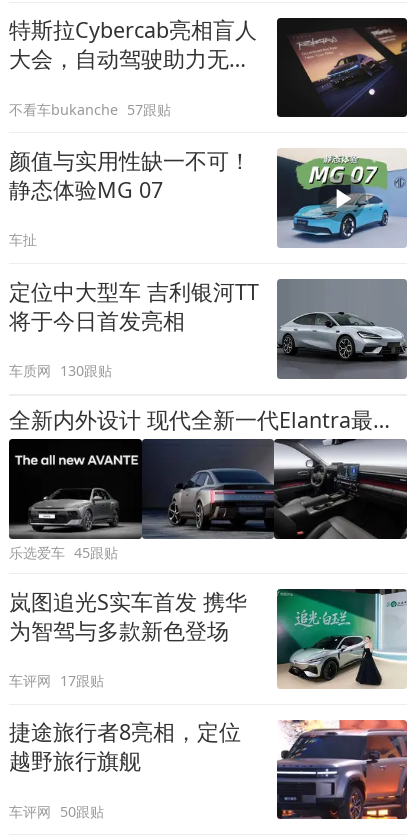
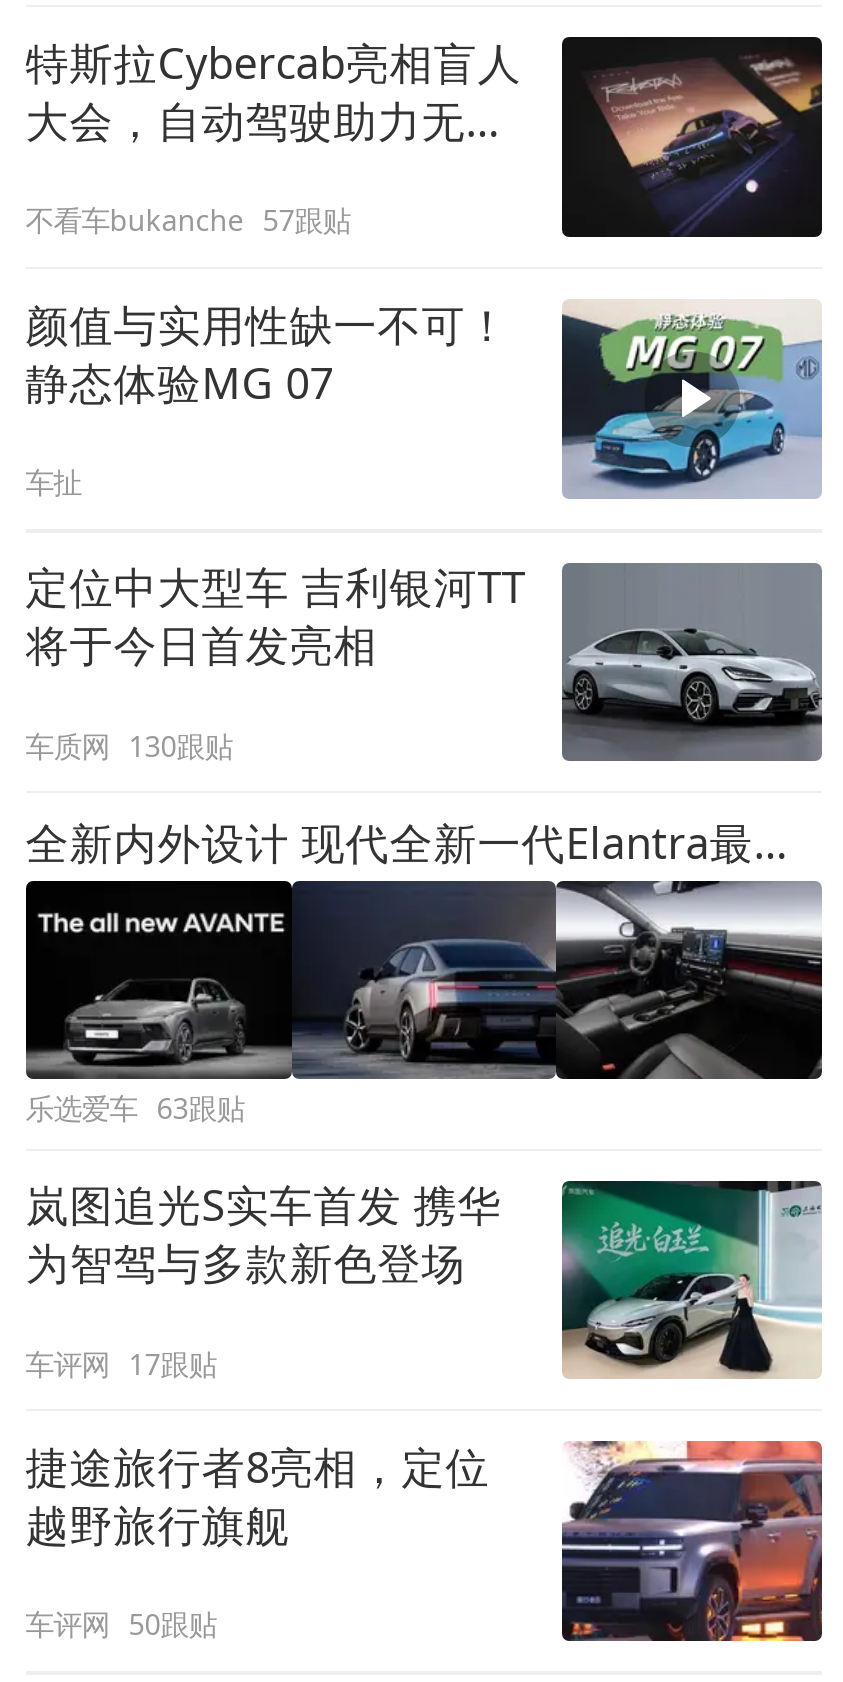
[9,543,118,562] 乐选爱车 45跟贴 -> [25,1089,245,1127] 乐选爱车 63跟贴

